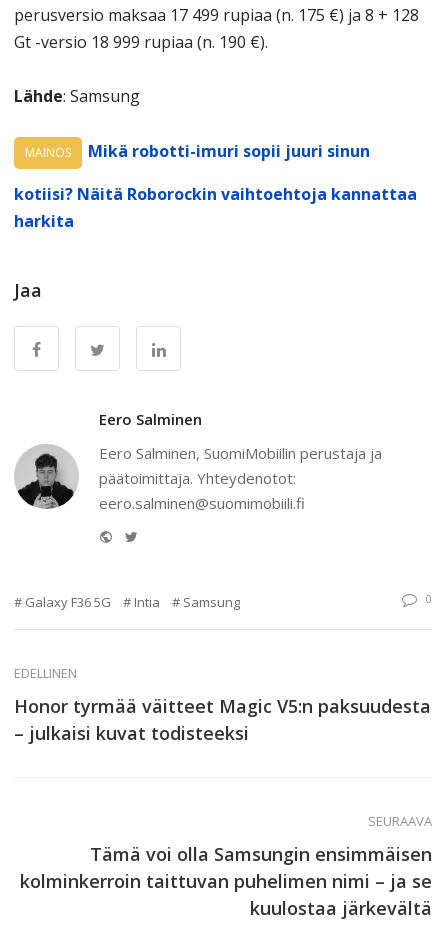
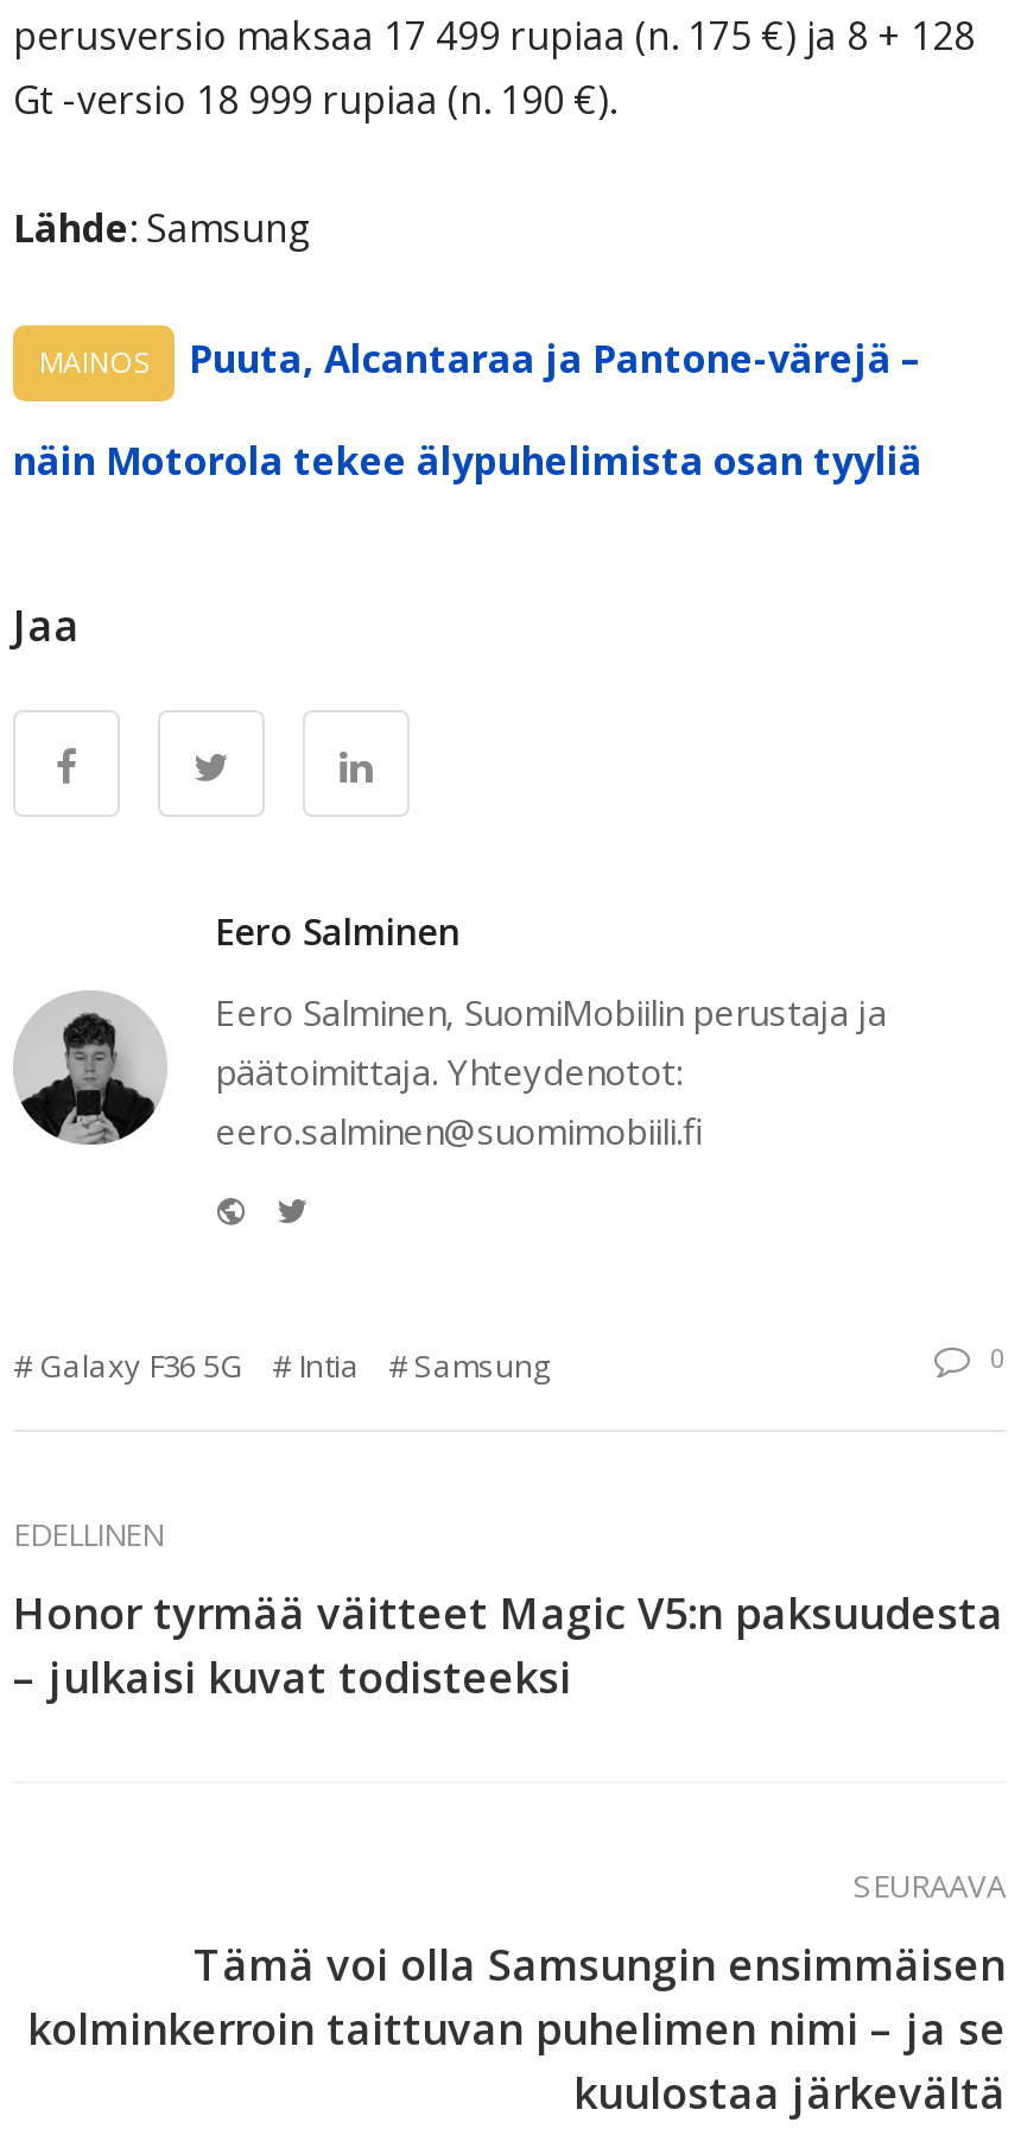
[88,140,370,162] Mikä robotti-imuri sopii juuri sinun -> [189,332,922,384] Puuta, Alcantaraa ja Pantone-värejä –
[14,183,417,232] kotiisi? Näitä Roborockin vaihtoehtoja kannattaa | harkita -> [13,434,922,487] näin Motorola tekee älypuhelimista osan tyyliä

